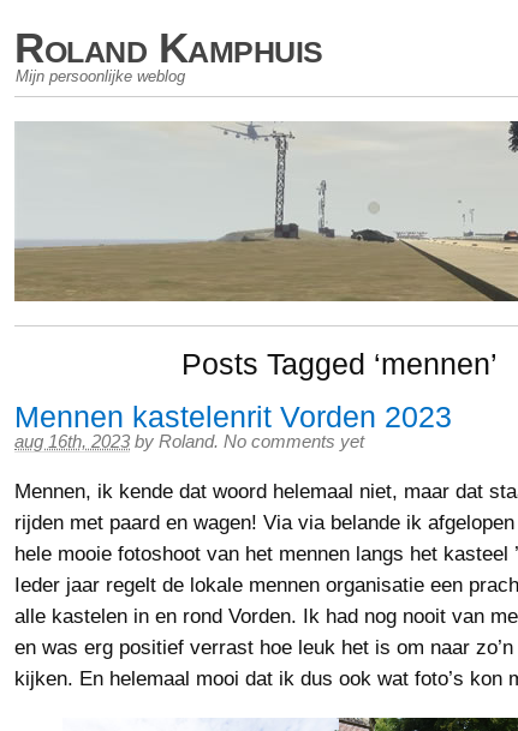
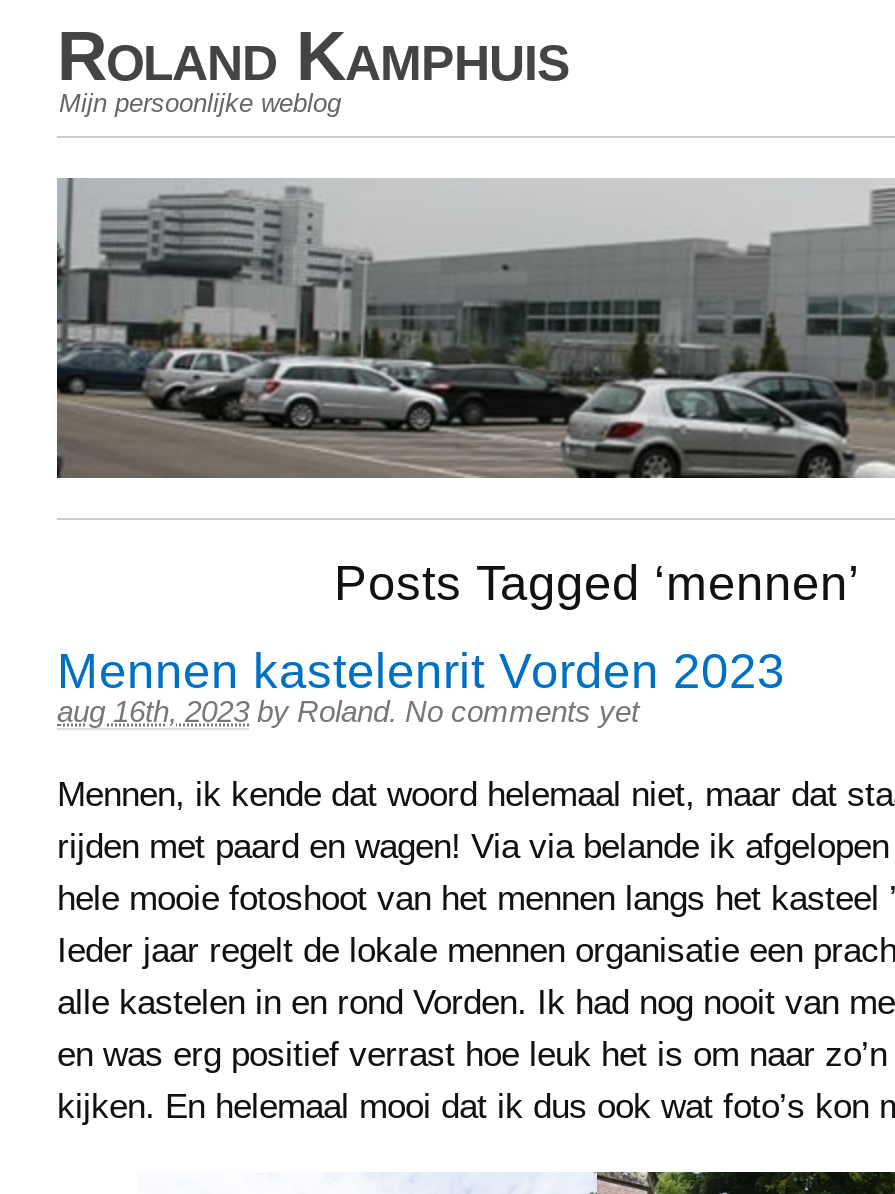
[13,120,514,302] [image] -> [55,178,889,480] [image]

